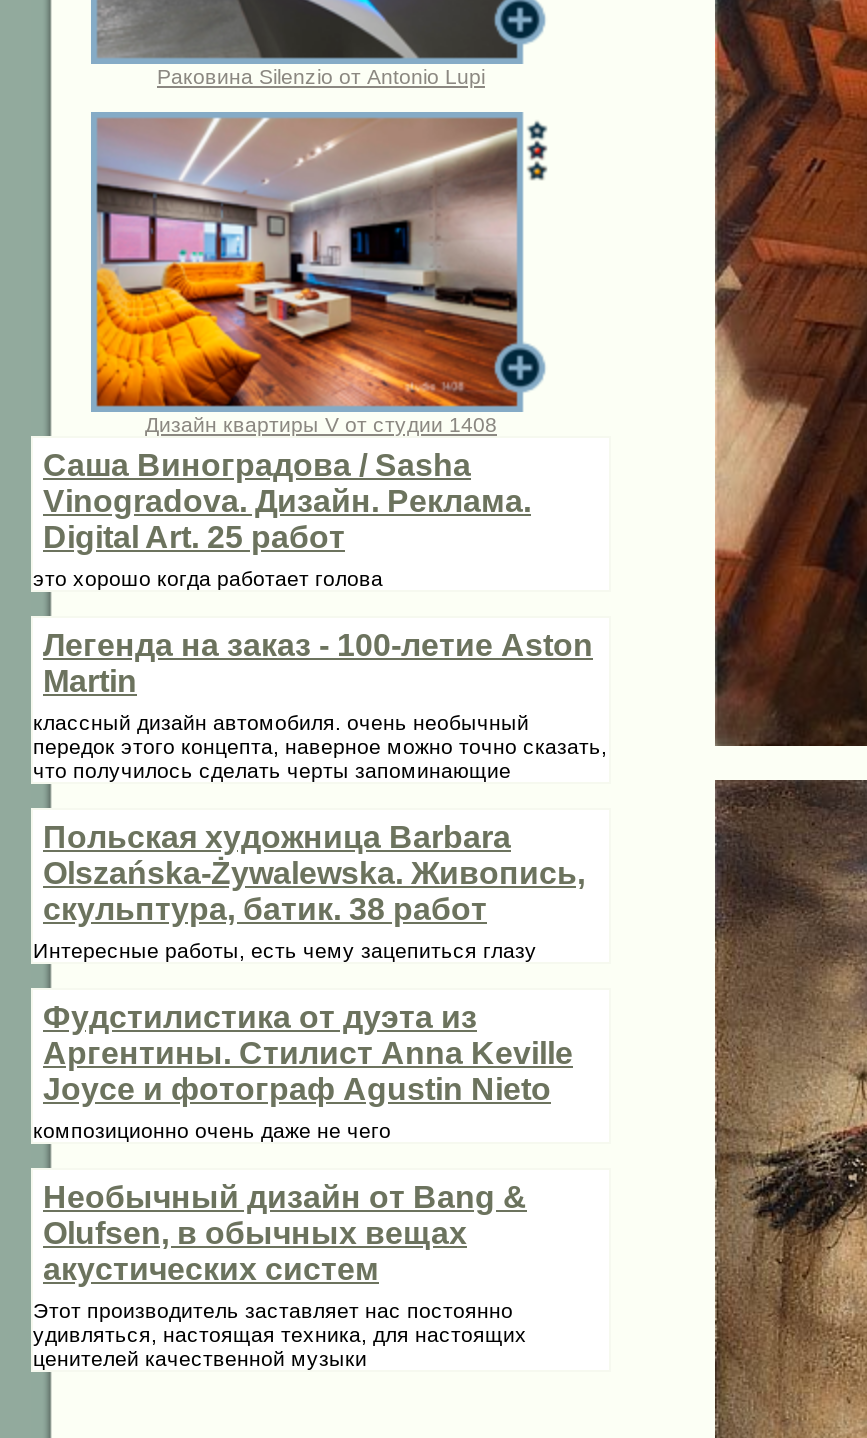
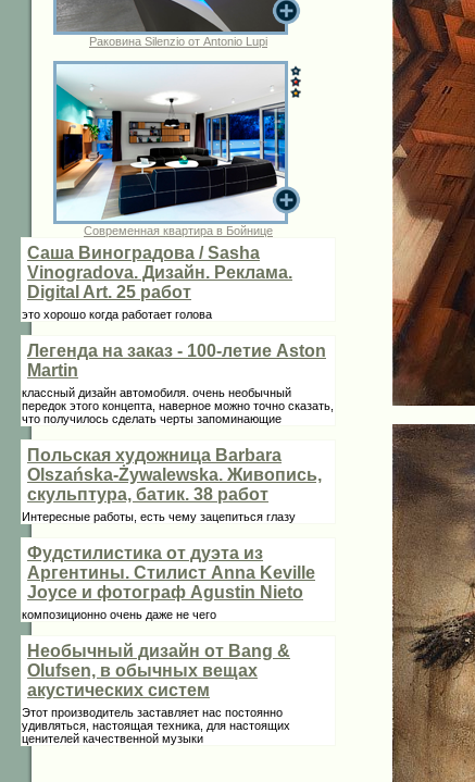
[95,116,519,437] [image] | Дизайн квартиры V от студии 1408 -> [55,64,286,237] [image] | Современная квартира в Бойнице

